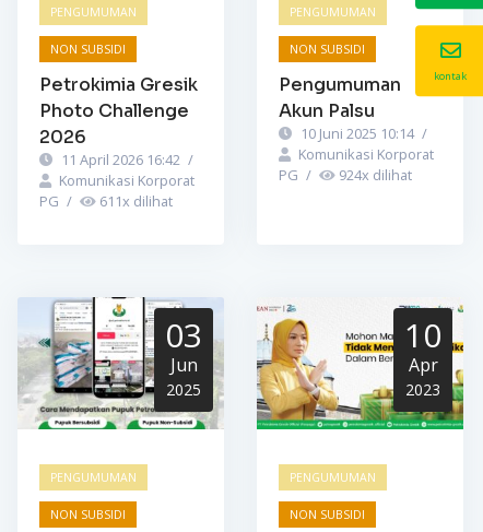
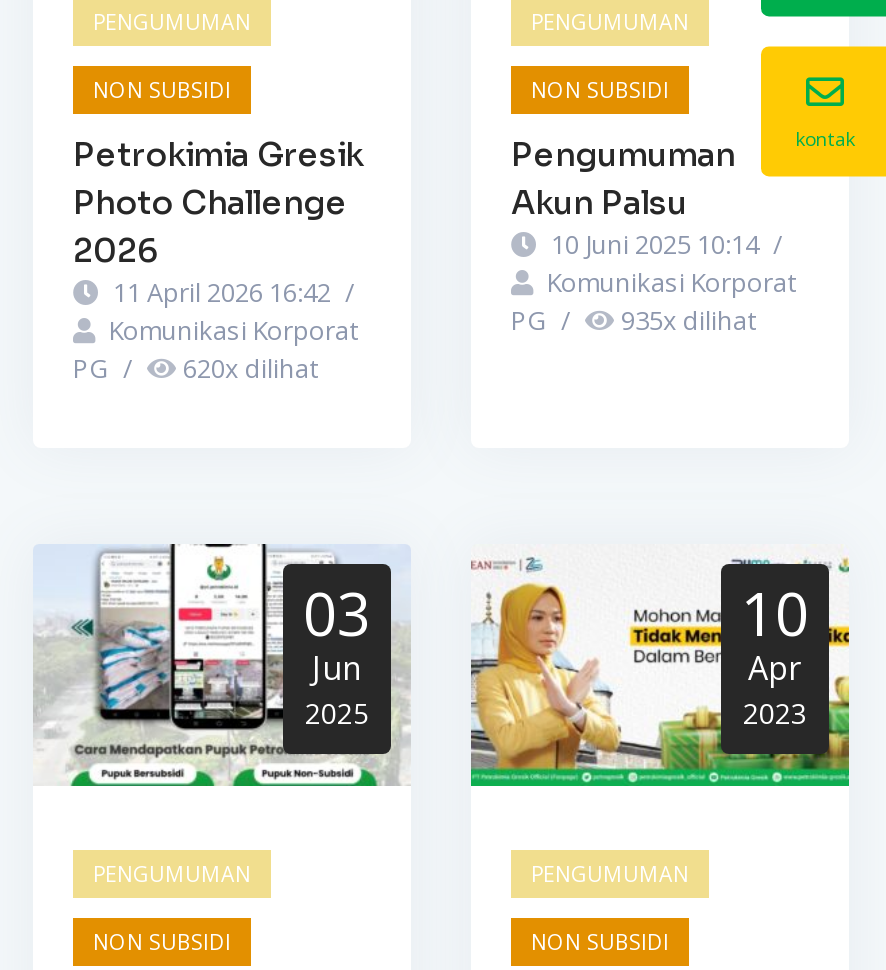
[279,165,412,185] PG / 924x dilihat -> [511,302,755,338] PG / 935x dilihat
[39,191,173,211] PG / 611x dilihat -> [73,350,317,386] PG / 620x dilihat

